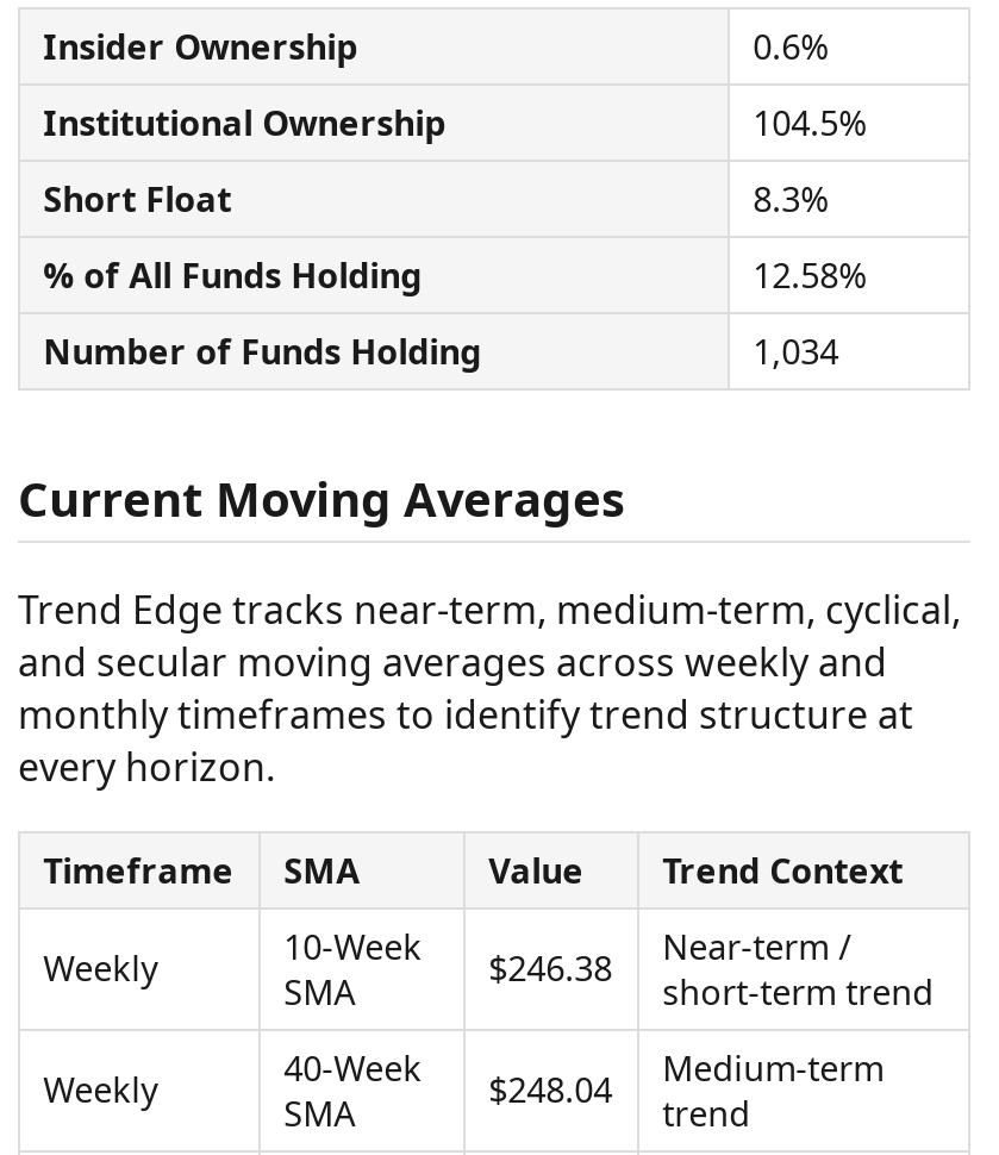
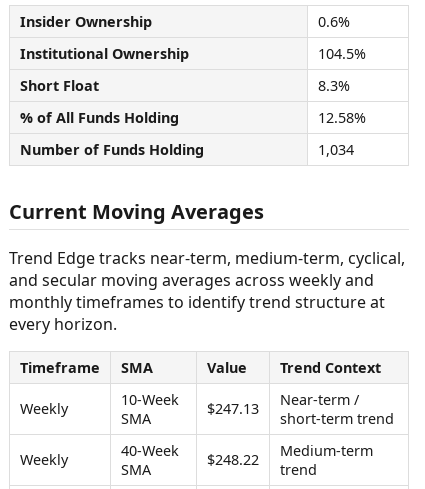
[284,924,850,991] 10-Week $246.38 Near-term / -> [121,390,359,418] 10-Week $247.13 Near-term /
[284,1045,884,1112] 40-Week $248.04 Medium-term -> [121,441,373,469] 40-Week $248.22 Medium-term

